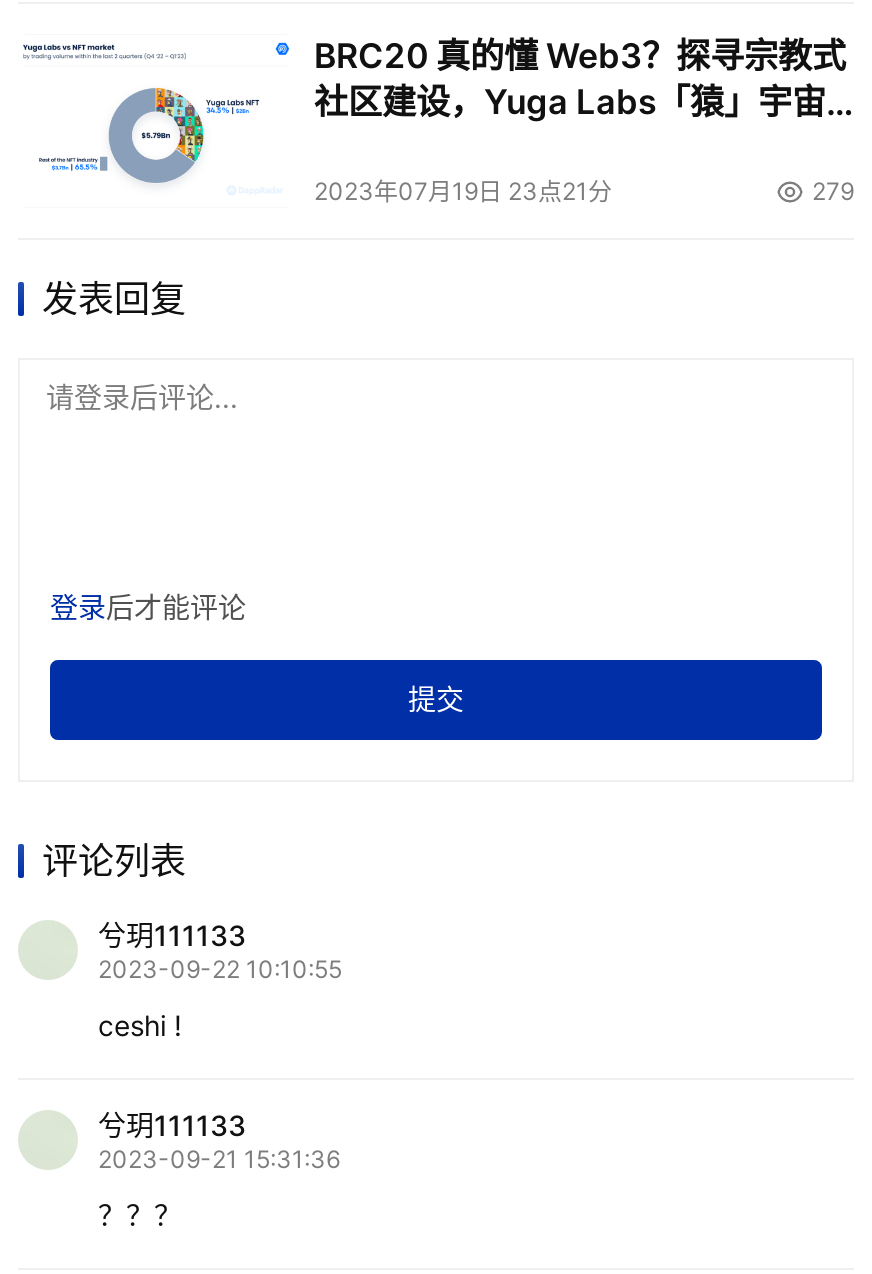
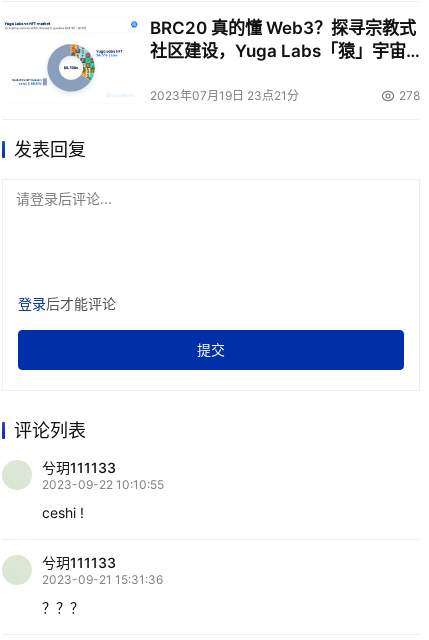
[812,175,854,205] 279 -> [399,88,420,103] 278

